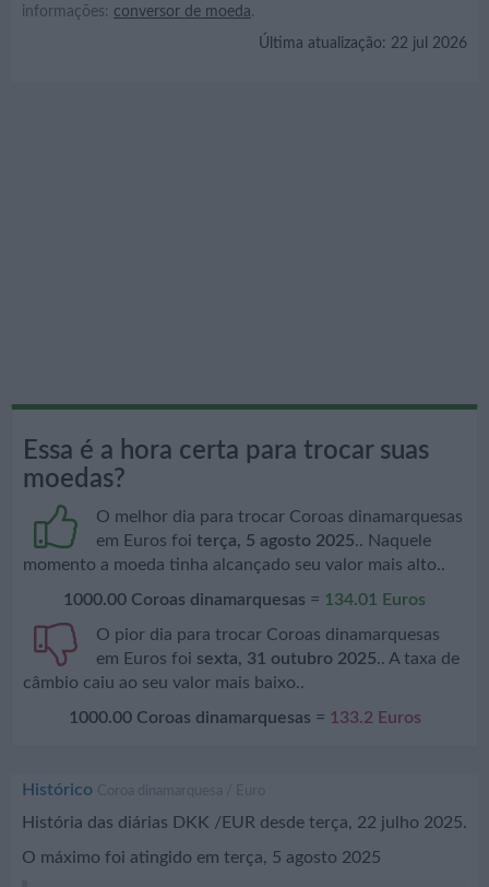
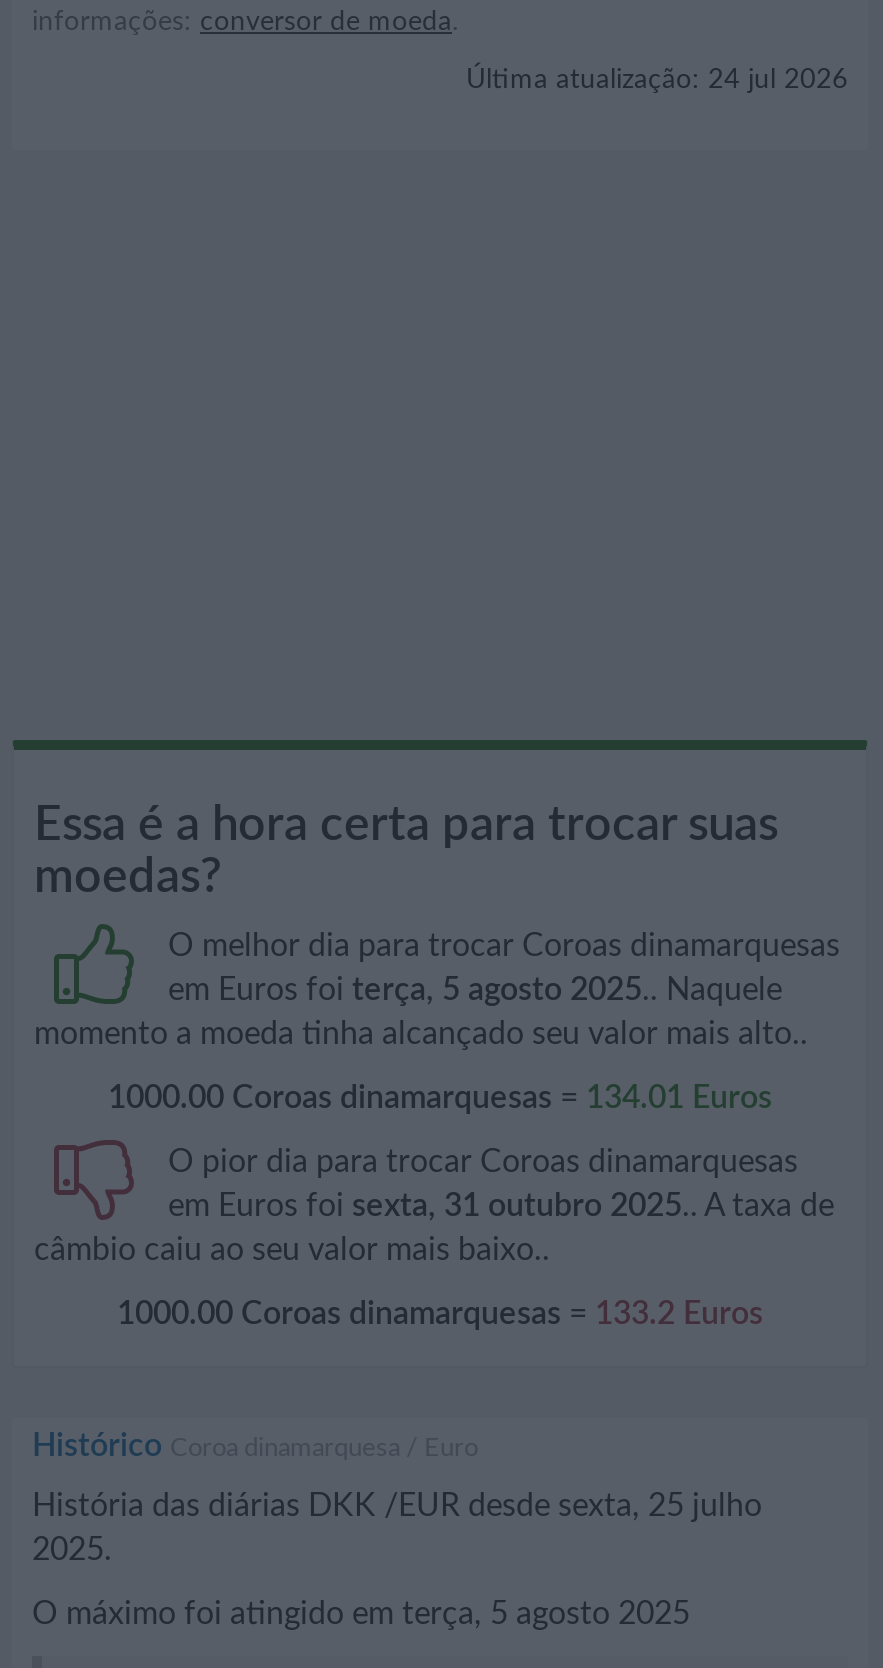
[259,36,467,51] Última atualização: 22 jul 2026 -> [466,66,848,94] Última atualização: 24 jul 2026
[22,814,467,831] História das diárias DKK /EUR desde terça, 22 julho 2025. -> [32,1490,762,1566] História das diárias DKK /EUR desde sexta, 25 julho | 2025.

